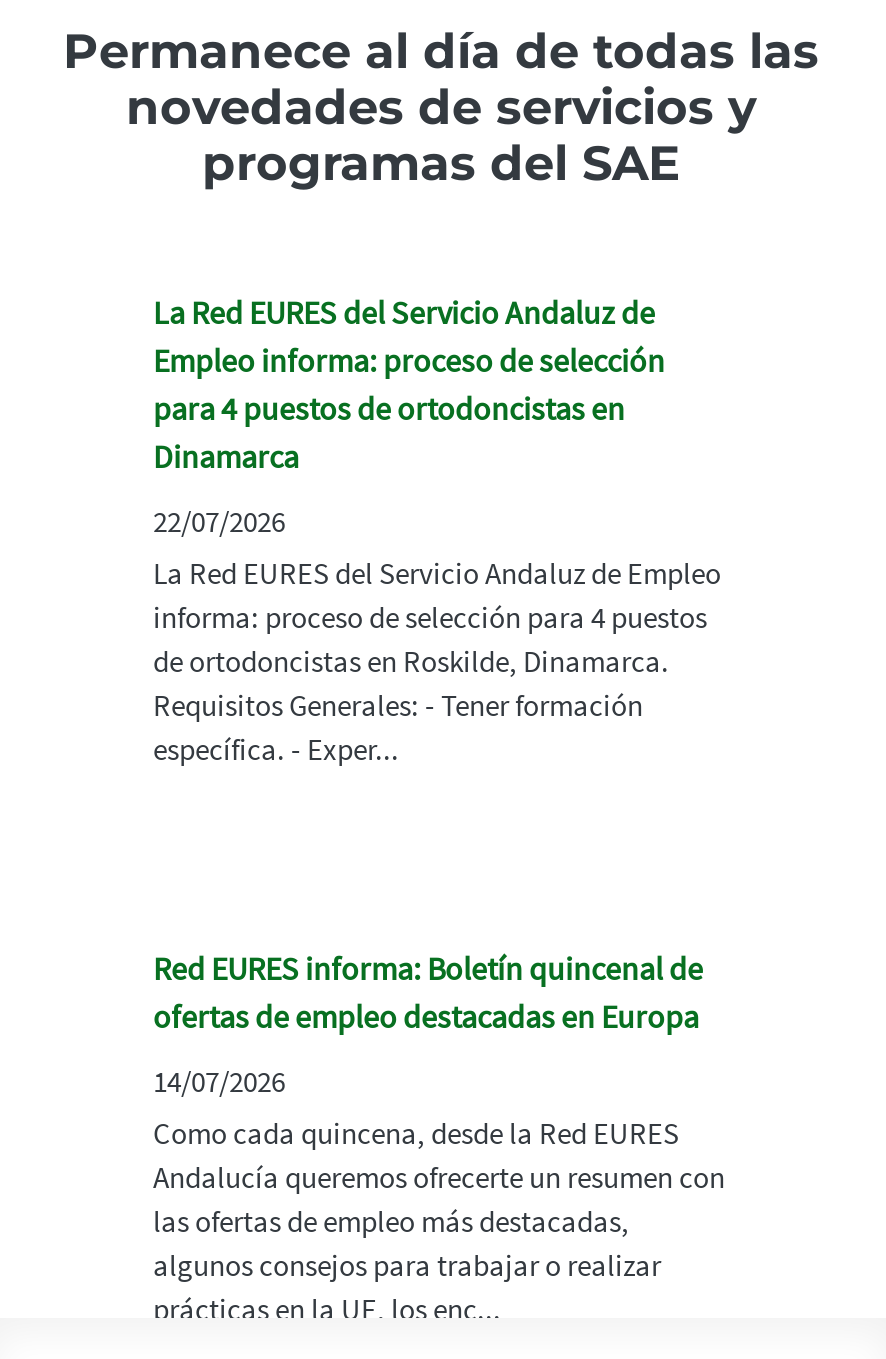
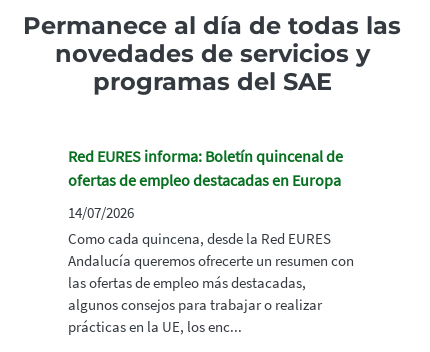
[153,292,721,768] La Red EURES del Servicio Andaluz de | Empleo informa: proceso de selección | para 4 puestos de ortodoncistas en | Dinamarca | 22/07/2026 | La Red EURES del Servicio Andaluz de Empleo | informa: proceso de selección para 4 puestos | de ortodoncistas en Roskilde, Dinamarca. | Requisitos Generales: - Tener formación | específica. - Exper... -> none

